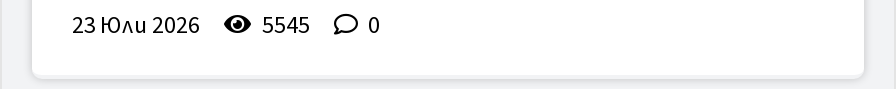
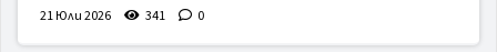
[72,8,310,42] 23 Юли 2026 | 5545 -> [40,6,165,25] 21 Юли 2026 | 341

